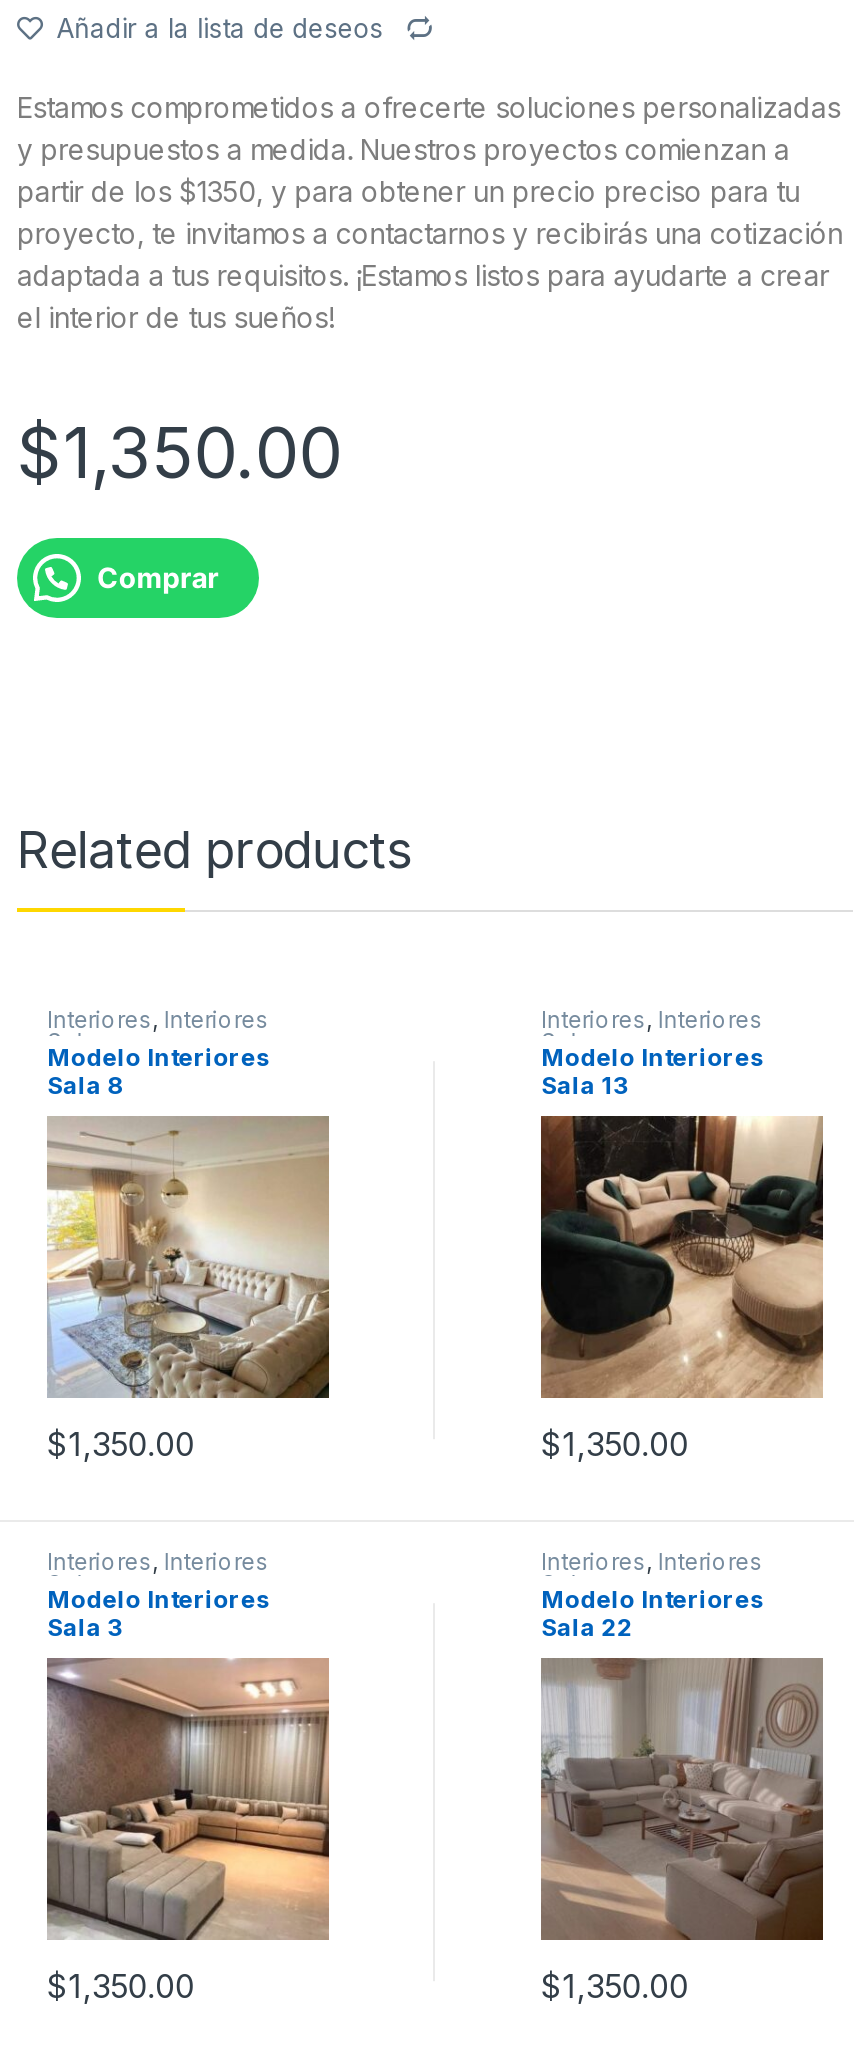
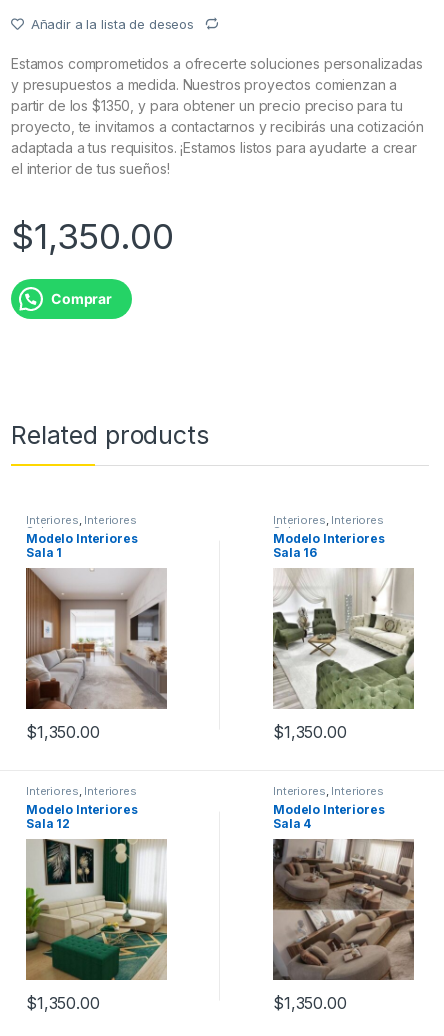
[47,1070,123,1100] Sala 8 -> [26,545,62,560] Sala 1
[541,1070,627,1100] Sala 13 -> [273,545,317,560] Sala 16
[47,1116,329,1398] [image] -> [25,568,168,710] [image]
[539,1114,825,1400] [image] -> [272,568,415,710] [image]
[47,1612,121,1642] Sala 3 -> [26,816,70,831] Sala 12
[541,1612,633,1642] Sala 22 -> [273,816,311,831] Sala 4
[45,1658,331,1940] [image] -> [25,838,168,981] [image]
[541,1658,823,1940] [image] -> [272,839,415,981] [image]

